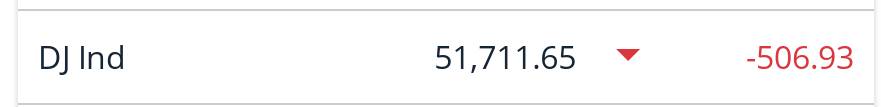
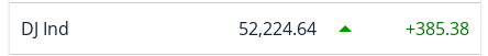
[434,35,576,79] 51,711.65 -> [239,16,317,40] 52,224.64
[746,35,854,79] -506.93 -> [415,16,469,40] 385.38

